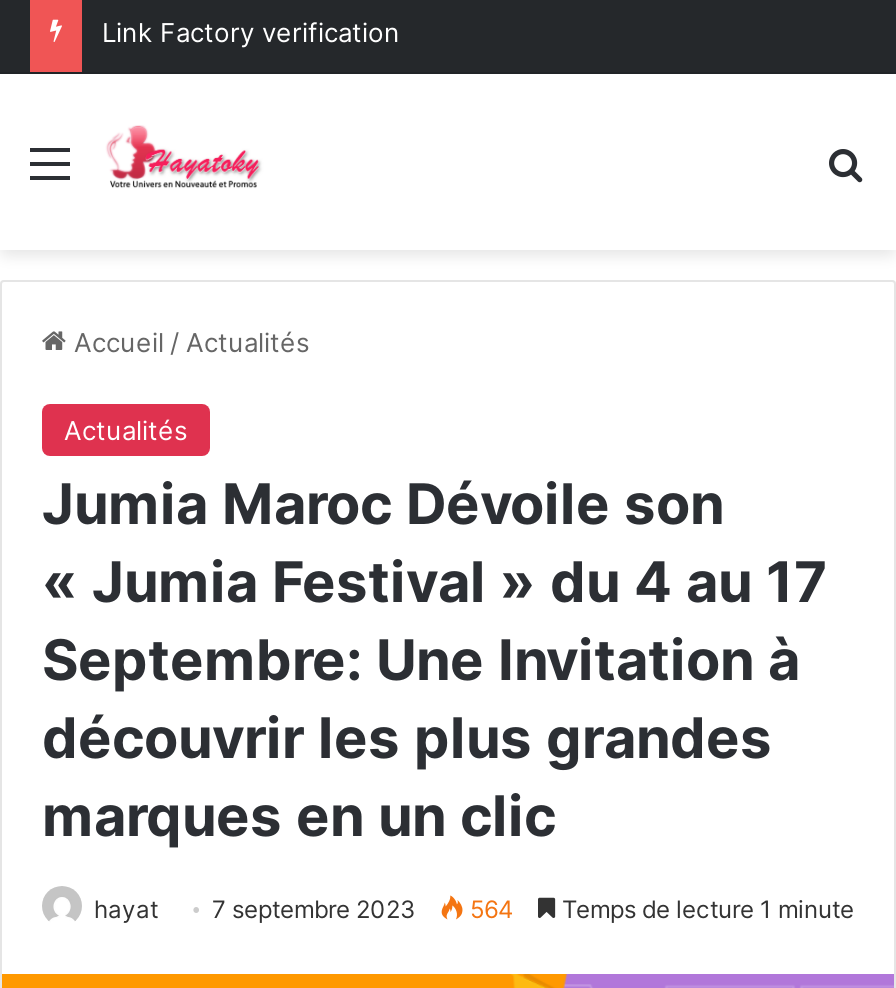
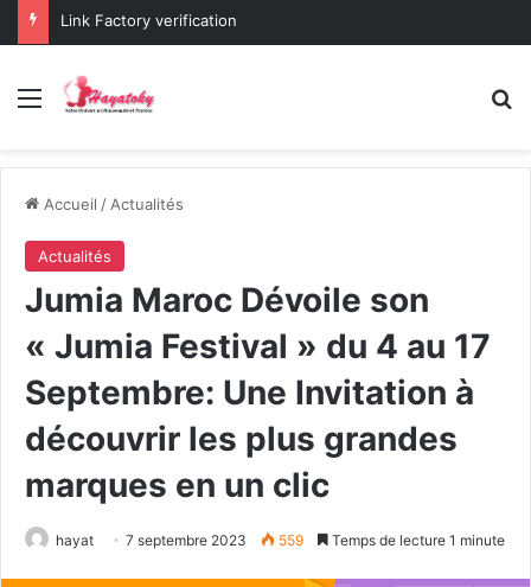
[102,16,518,48] Link Factory Sitewide Verification -> [60,11,237,30] Link Factory verification
[94,894,854,924] hayat 7 septembre 2023 564 Temps de lecture 1 minute -> [56,531,505,549] hayat 7 septembre 2023 559 Temps de lecture 1 minute

